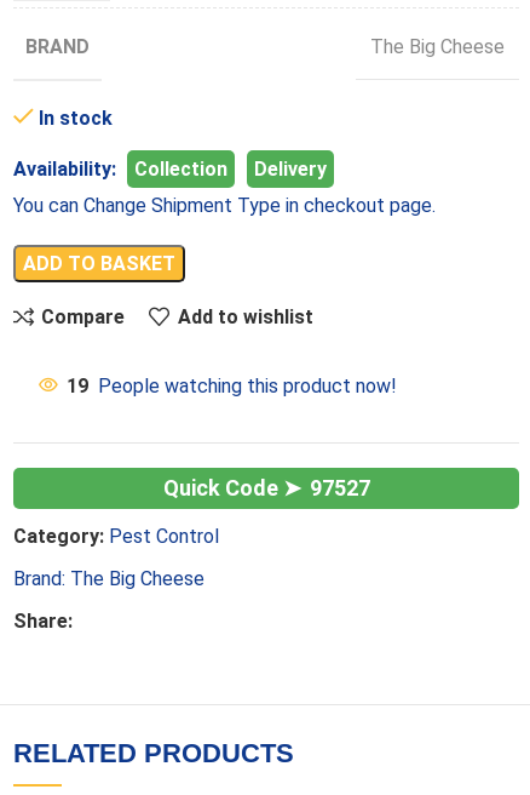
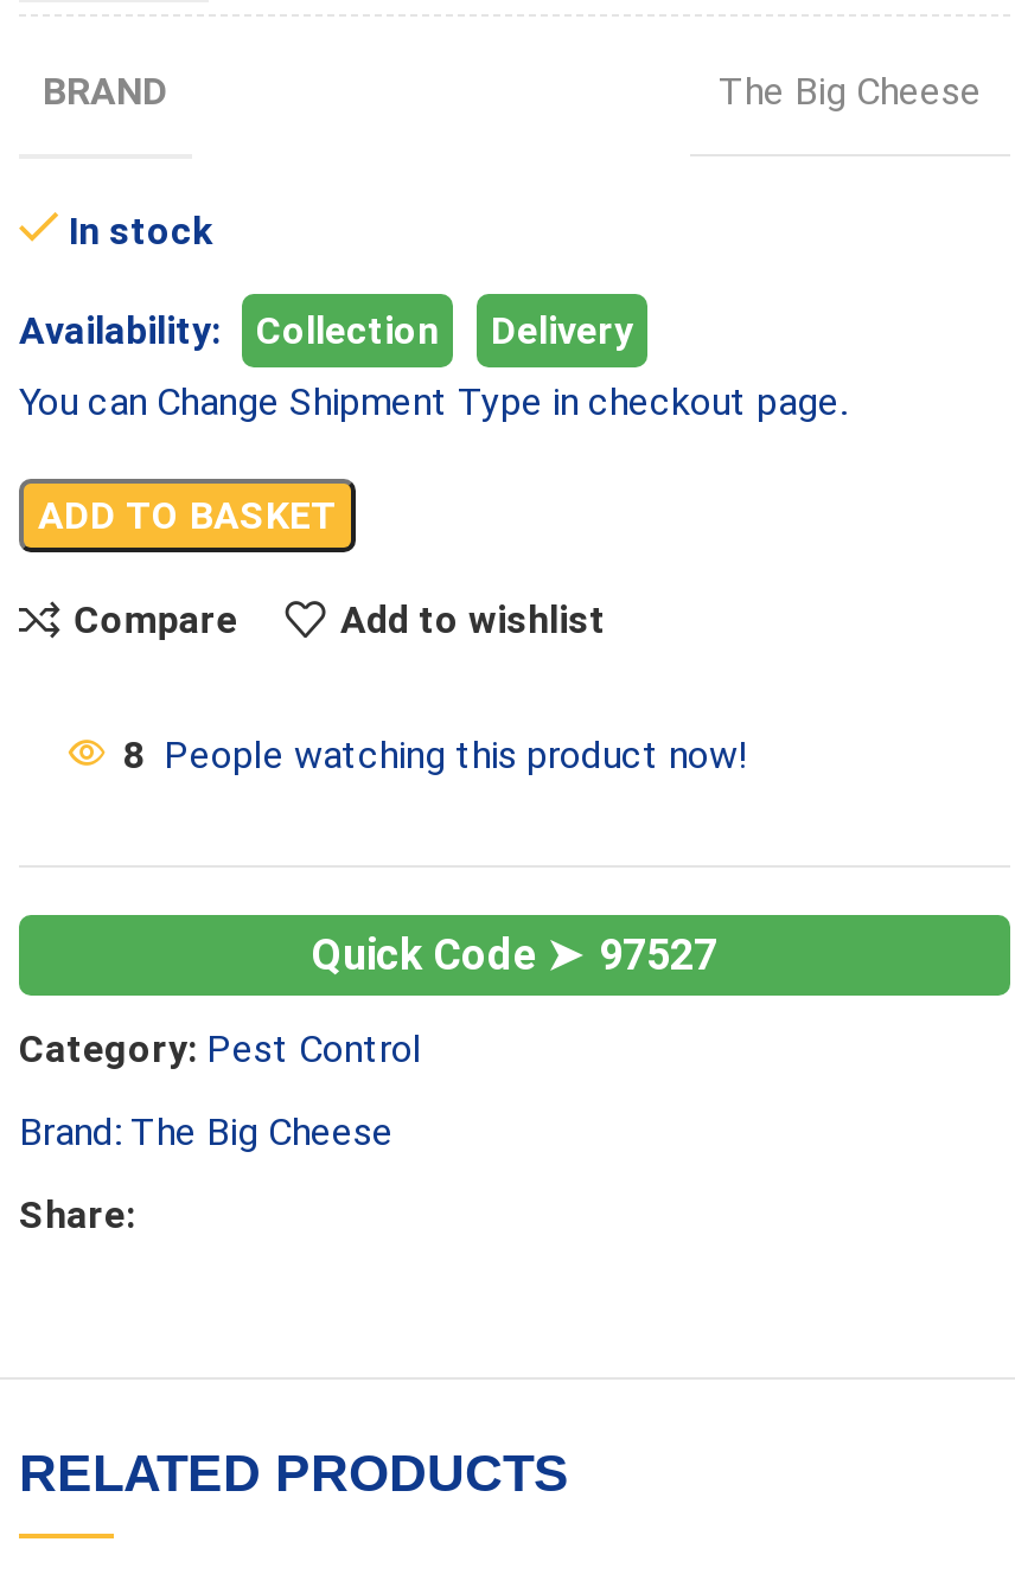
[67,374,397,397] 19 People watching this product now! -> [123,732,749,777] 8 People watching this product now!

